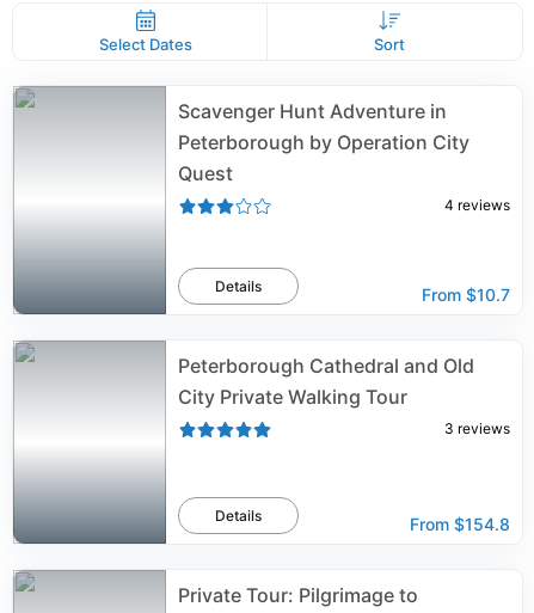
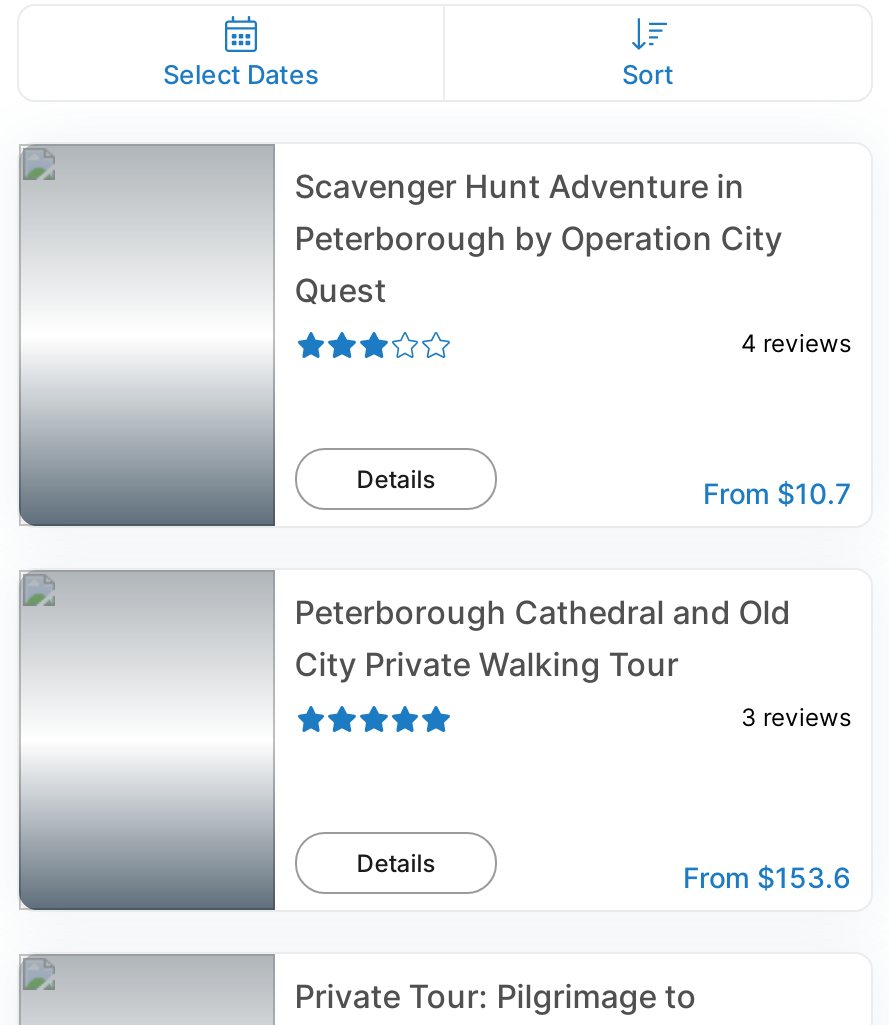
[410,514,510,534] From $154.8 -> [683,860,851,894] From $153.6

